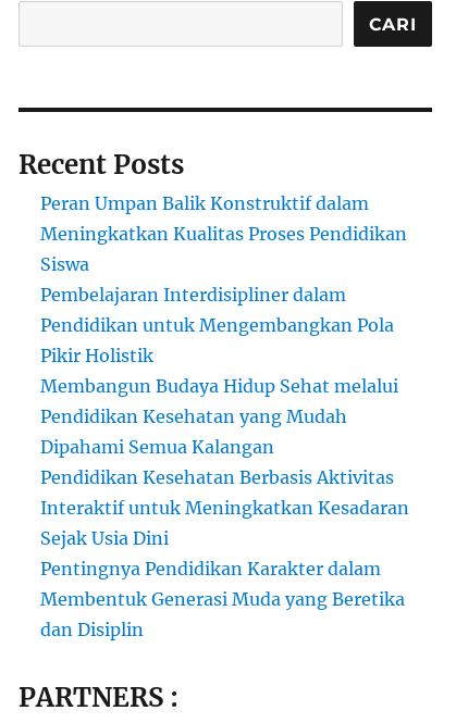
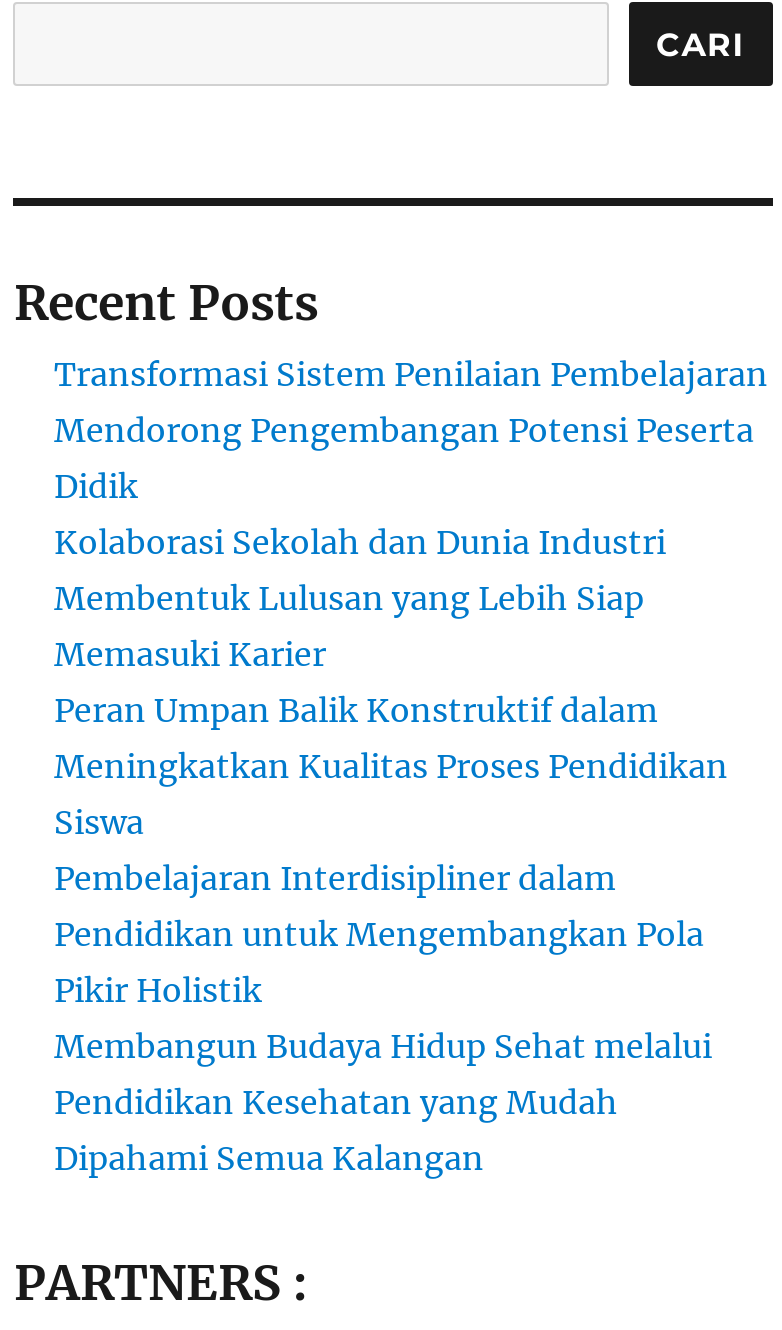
none -> [54,355,768,675] Transformasi Sistem Penilaian Pembelajaran | Mendorong Pengembangan Potensi Peserta | Didik | Kolaborasi Sekolah dan Dunia Industri | Membentuk Lulusan yang Lebih Siap | Memasuki Karier
moved [41,193,408,458] -> [54,691,728,1179]: Peran Umpan Balik Konstruktif dalam | Meningkatkan Kualitas Proses Pendidikan | Siswa | ... | Pendidikan Kesehatan yang Mudah | Dipahami Semua Kalangan
[41,467,410,641] Pendidikan Kesehatan Berbasis Aktivitas | Interaktif untuk Meningkatkan Kesadaran | Sejak Usia Dini | Pentingnya Pendidikan Karakter dalam | Membentuk Generasi Muda yang Beretika | dan Disiplin -> none

